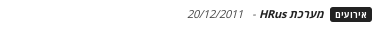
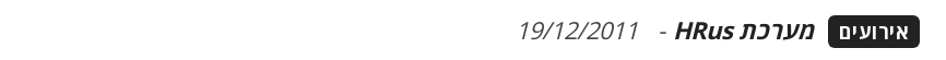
[187,6,243,21] 20/12/2011 -> [516,12,638,45] 19/12/2011

